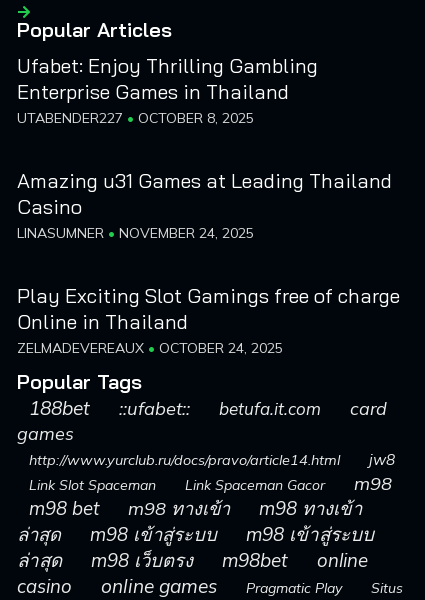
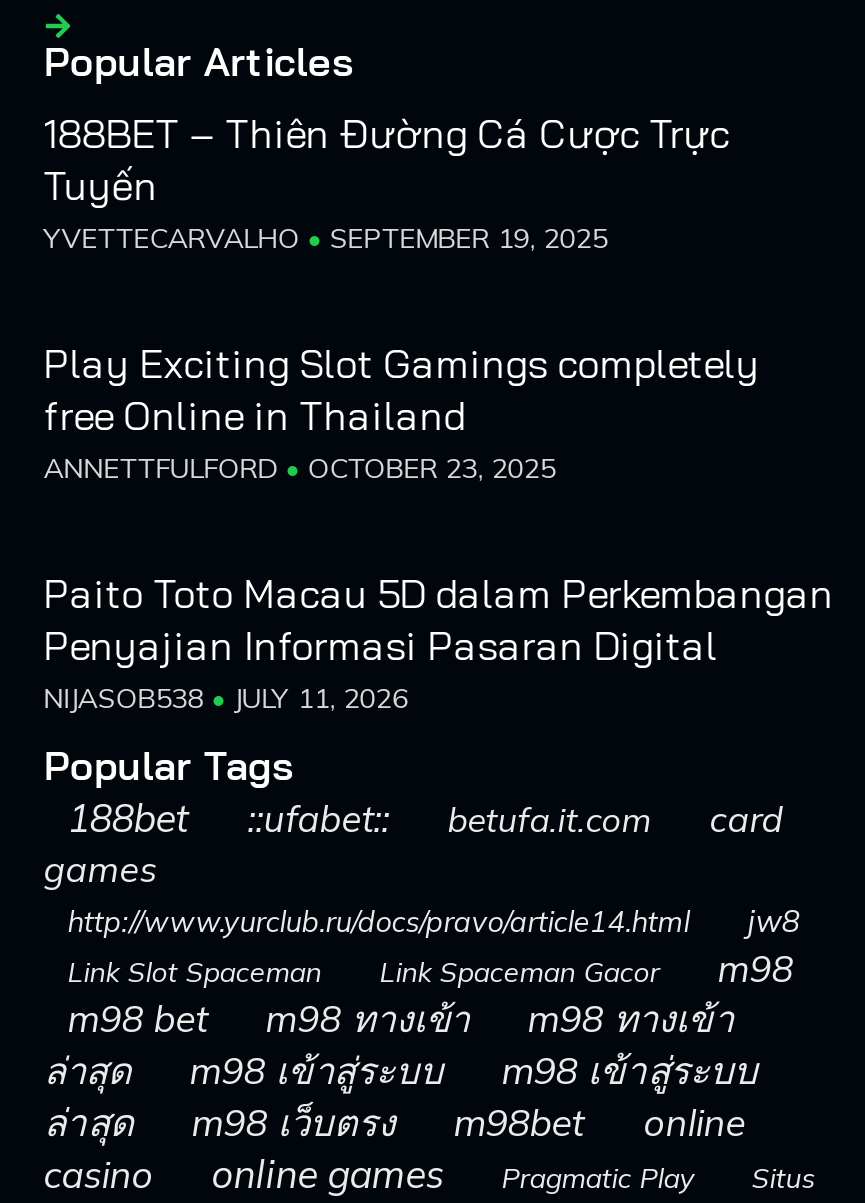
[17,52,318,126] Ufabet: Enjoy Thrilling Gambling | Enterprise Games in Thailand | UTABENDER227 OCTOBER 8, 2025 -> [43,108,729,256] 188BET – Thiên Đường Cá Cược Trực | Tuyến | YVETTECARVALHO SEPTEMBER 19, 2025
[17,167,392,241] Amazing u31 Games at Leading Thailand | Casino | LINASUMNER NOVEMBER 24, 2025 -> [43,338,759,486] Play Exciting Slot Gamings completely | free Online in Thailand | ANNETTFULFORD OCTOBER 23, 2025
[17,282,400,356] Play Exciting Slot Gamings free of charge | Online in Thailand | ZELMADEVEREAUX OCTOBER 24, 2025 -> [43,568,833,716] Paito Toto Macau 5D dalam Perkembangan | Penyajian Informasi Pasaran Digital | NIJASOB538 JULY 11, 2026

